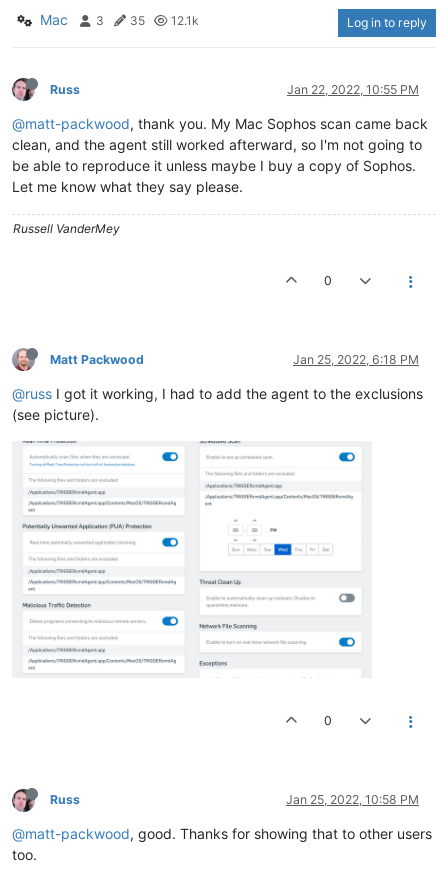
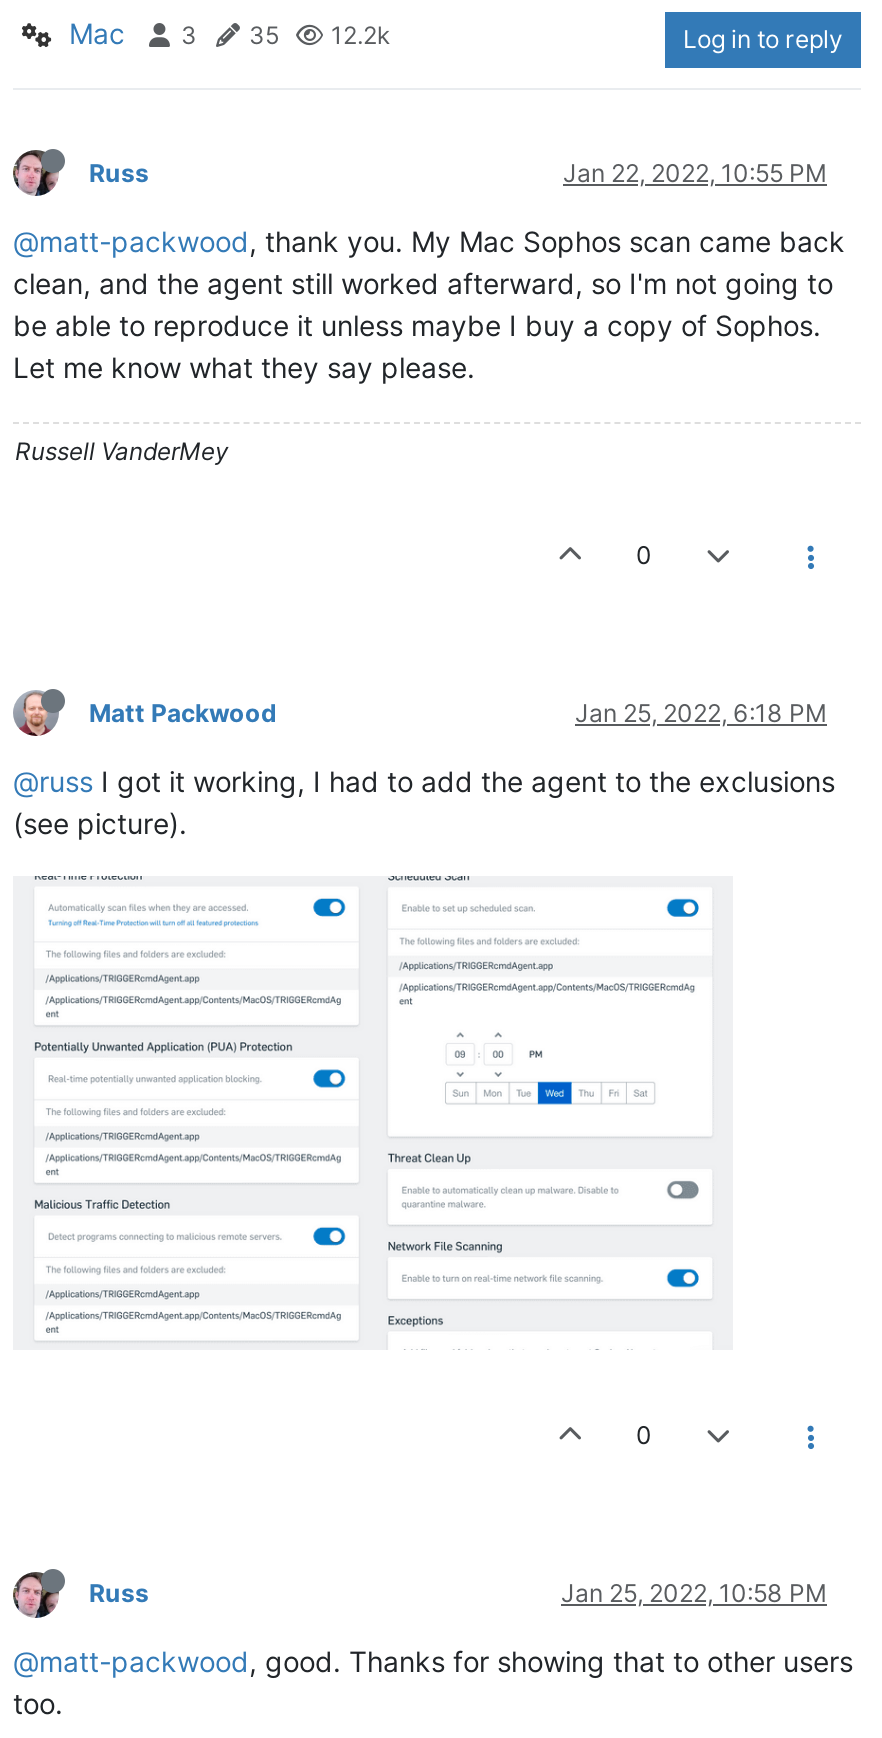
[40,11,199,28] Mac 3 35 12.1k -> [69,16,391,50] Mac 3 35 12.2k

